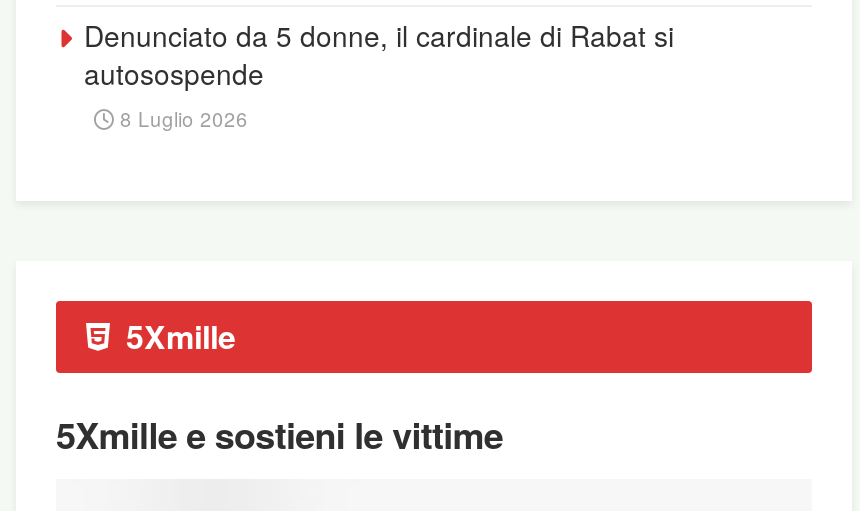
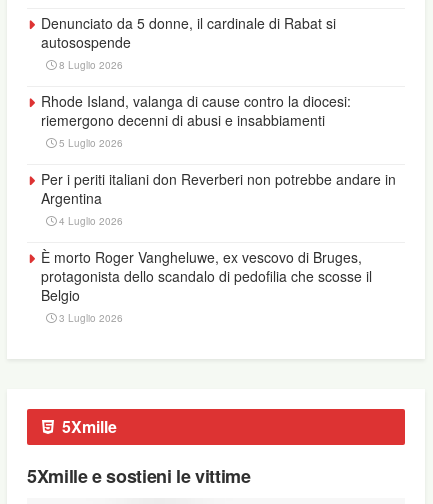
none -> [41,91,396,325] Rhode Island, valanga di cause contro la diocesi: | riemergono decenni di abusi e insabbiamenti | 5 Luglio 2026 | Per i periti italiani don Reverberi non potrebbe andare in | Argentina | 4 Luglio 2026 | È morto Roger Vangheluwe, ex vescovo di Bruges, | protagonista dello scandalo di pedofilia che scosse il | Belgio | 3 Luglio 2026

